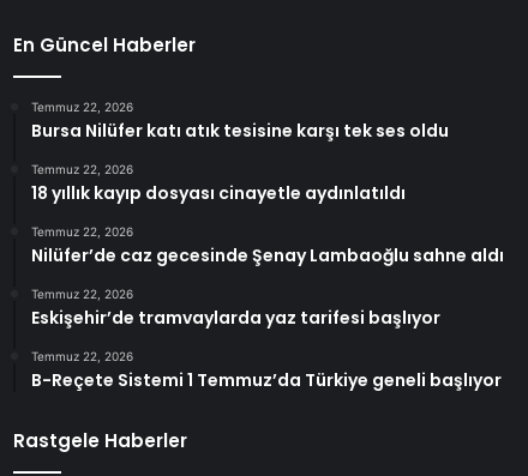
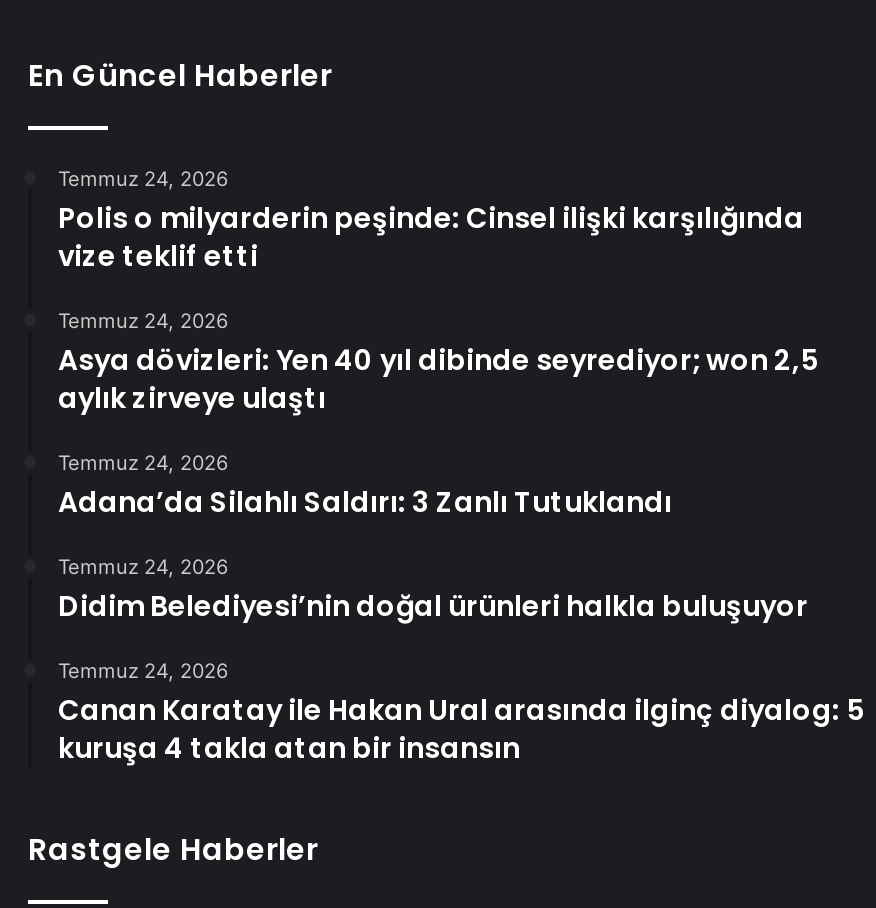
[31,100,449,143] Temmuz 22, 2026 | Bursa Nilüfer katı atık tesisine karşı tek ses oldu -> [58,166,804,276] Temmuz 24, 2026 | Polis o milyarderin peşinde: Cinsel ilişki karşılığında | vize teklif etti
[31,162,406,205] Temmuz 22, 2026 | 18 yıllık kayıp dosyası cinayetle aydınlatıldı -> [58,308,818,418] Temmuz 24, 2026 | Asya dövizleri: Yen 40 yıl dibinde seyrediyor; won 2,5 | aylık zirveye ulaştı
[31,224,504,267] Temmuz 22, 2026 | Nilüfer’de caz gecesinde Şenay Lambaoğlu sahne aldı -> [58,450,672,522] Temmuz 24, 2026 | Adana’da Silahlı Saldırı: 3 Zanlı Tutuklandı
[31,287,440,330] Temmuz 22, 2026 | Eskişehir’de tramvaylarda yaz tarifesi başlıyor -> [58,554,808,626] Temmuz 24, 2026 | Didim Belediyesi’nin doğal ürünleri halkla buluşuyor
[31,349,502,392] Temmuz 22, 2026 | B-Reçete Sistemi 1 Temmuz’da Türkiye geneli başlıyor -> [58,658,864,768] Temmuz 24, 2026 | Canan Karatay ile Hakan Ural arasında ilginç diyalog: 5 | kuruşa 4 takla atan bir insansın

